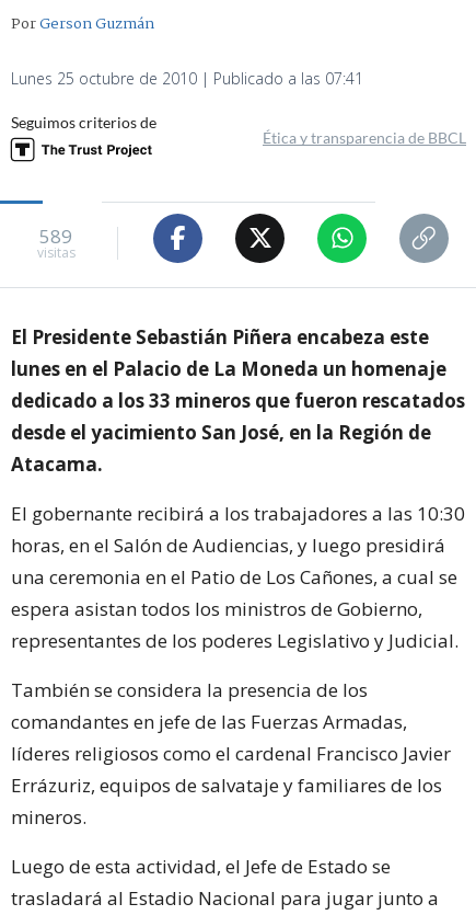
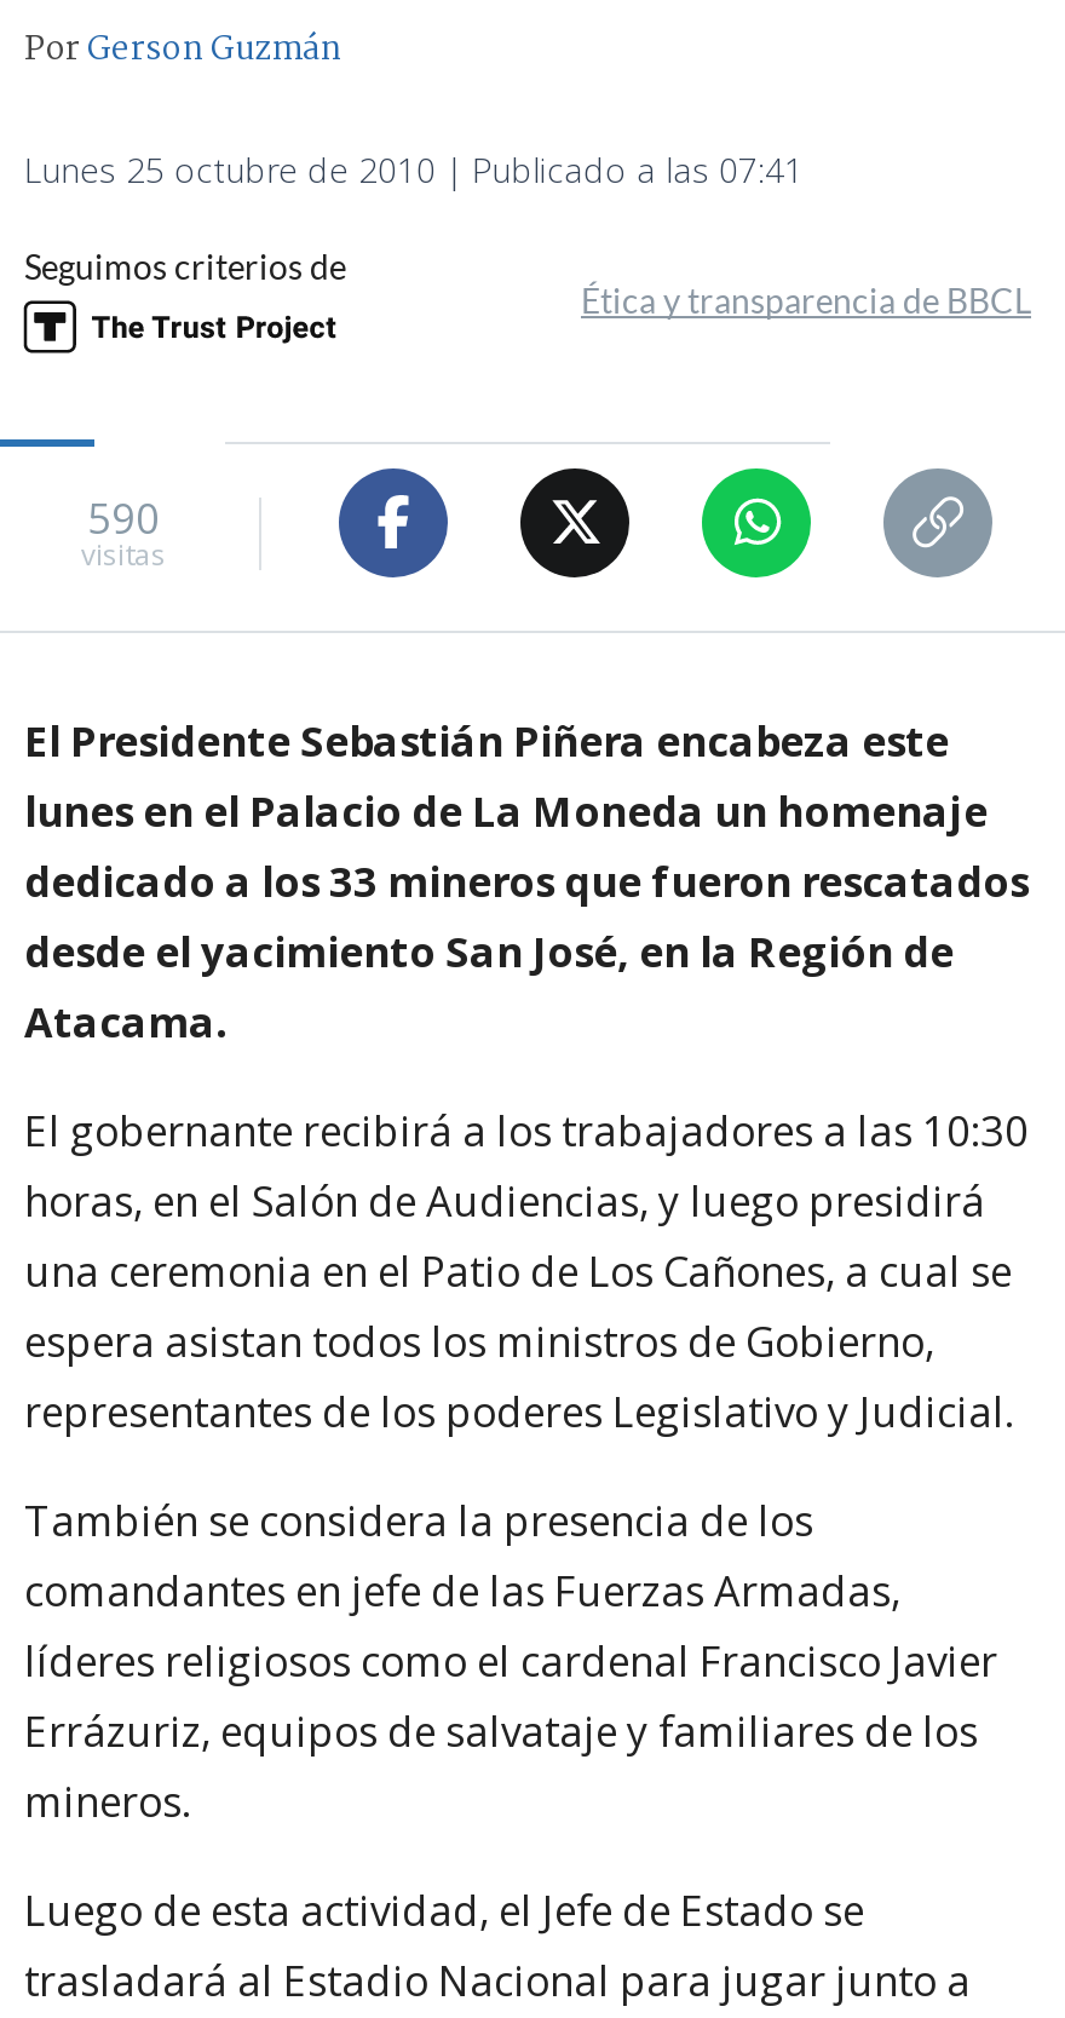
[39,224,72,249] 589 -> [87,491,160,547] 590

